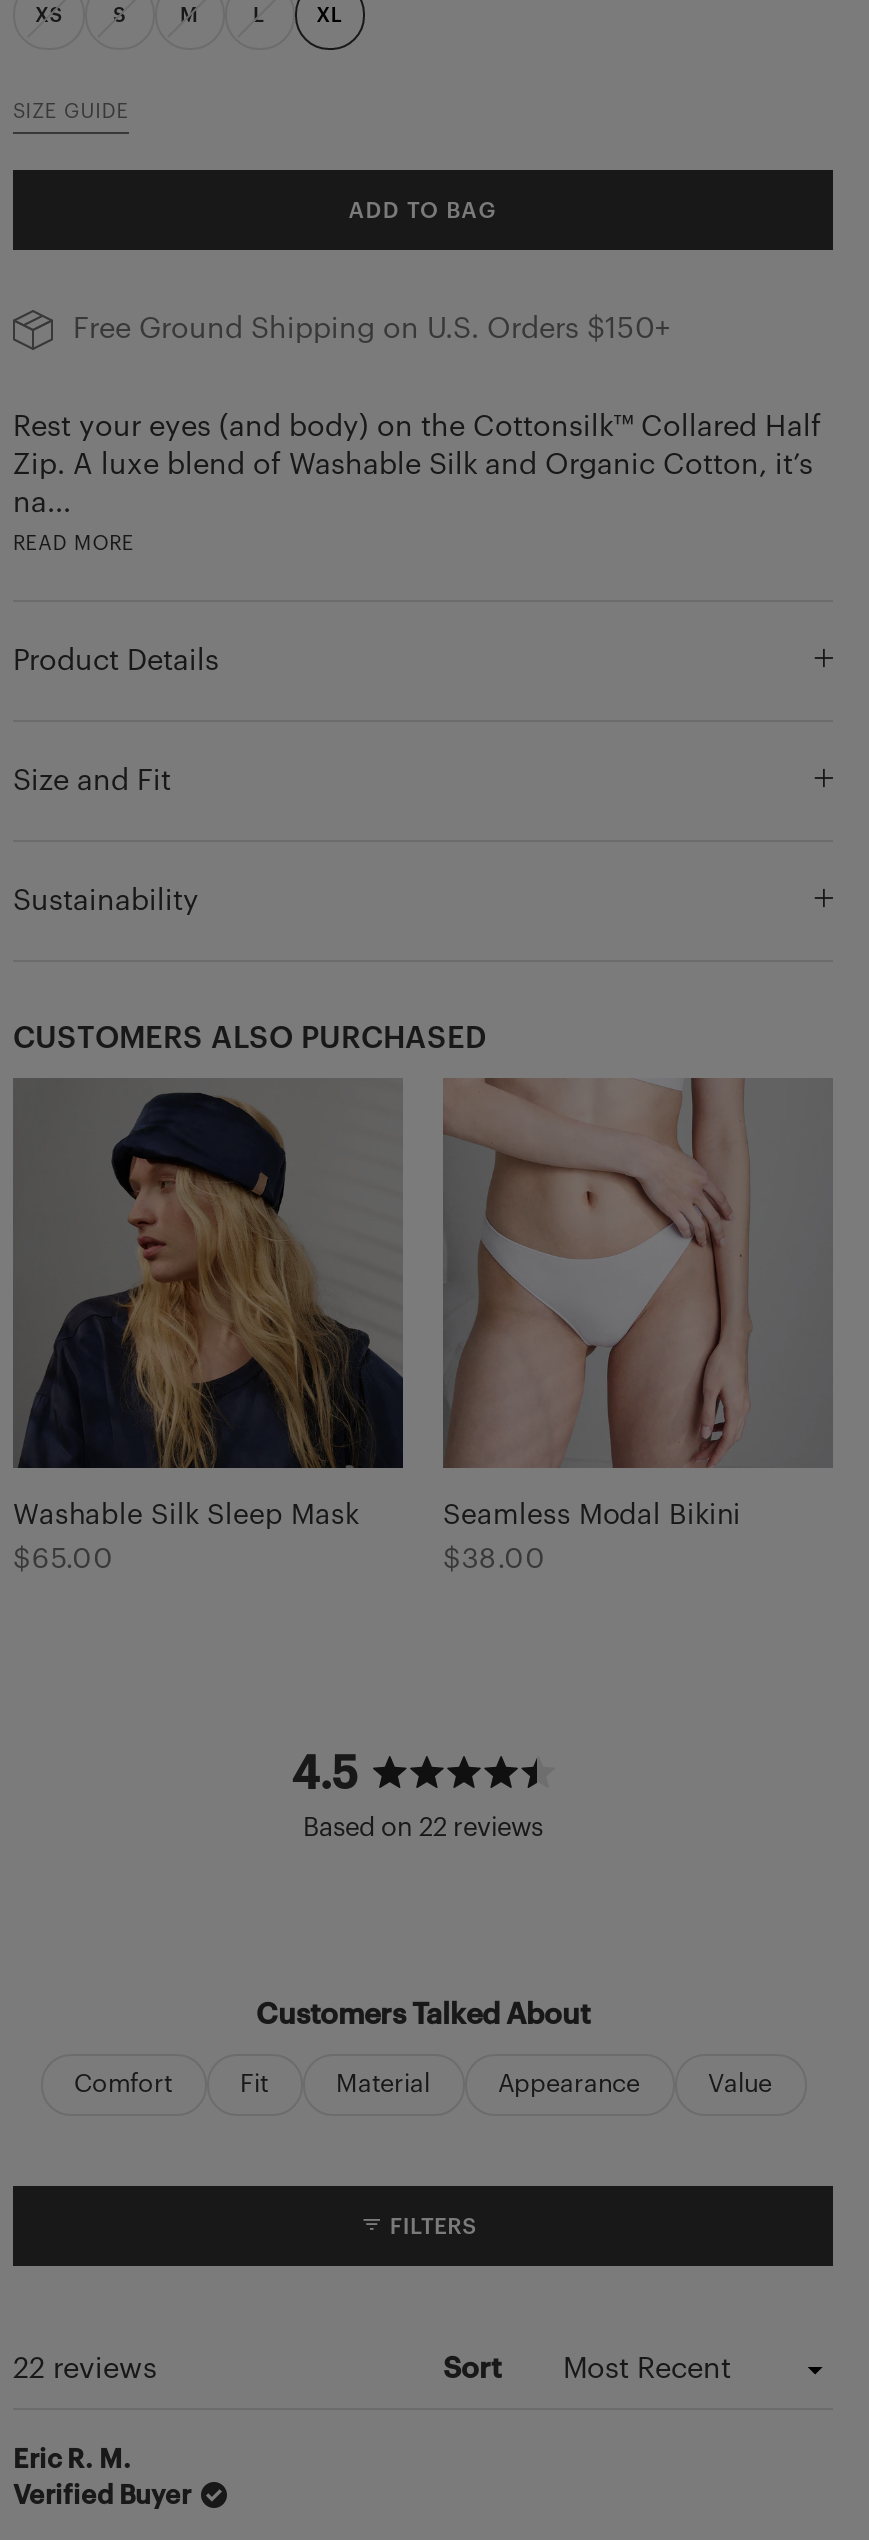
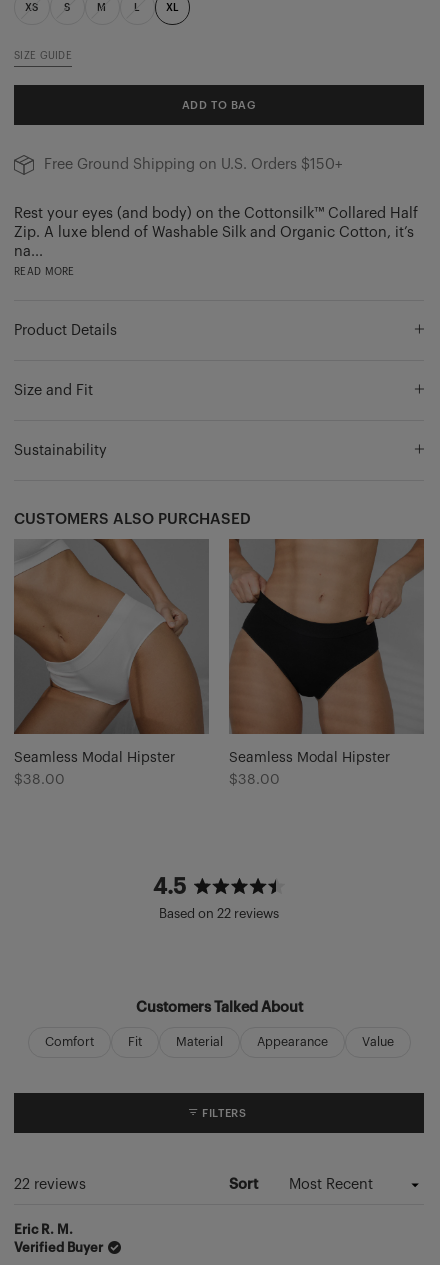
[13,1078,403,1530] [image] | Washable Silk Sleep Mask -> [13,539,208,765] [image] | Seamless Modal Hipster
[443,1078,831,1530] [image] | Seamless Modal Bikini -> [229,539,424,765] [image] | Seamless Modal Hipster
[13,1546,114,1574] $65.00 -> [14,773,65,787] $38.00

